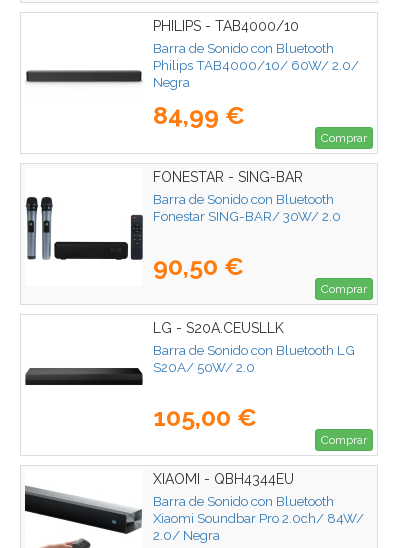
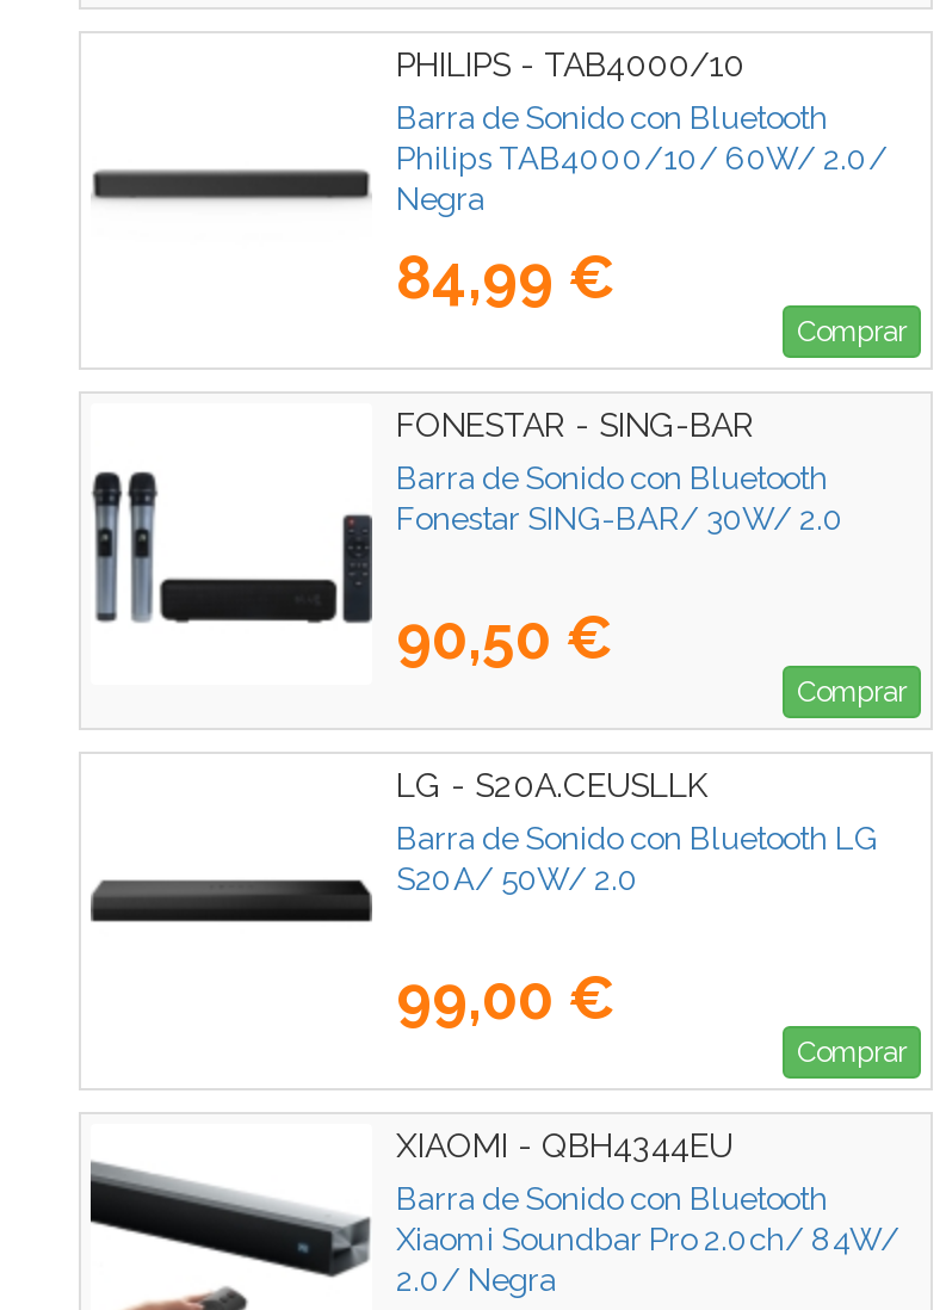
[153,402,257,432] 105,00 € -> [396,961,616,1032] 99,00 €

